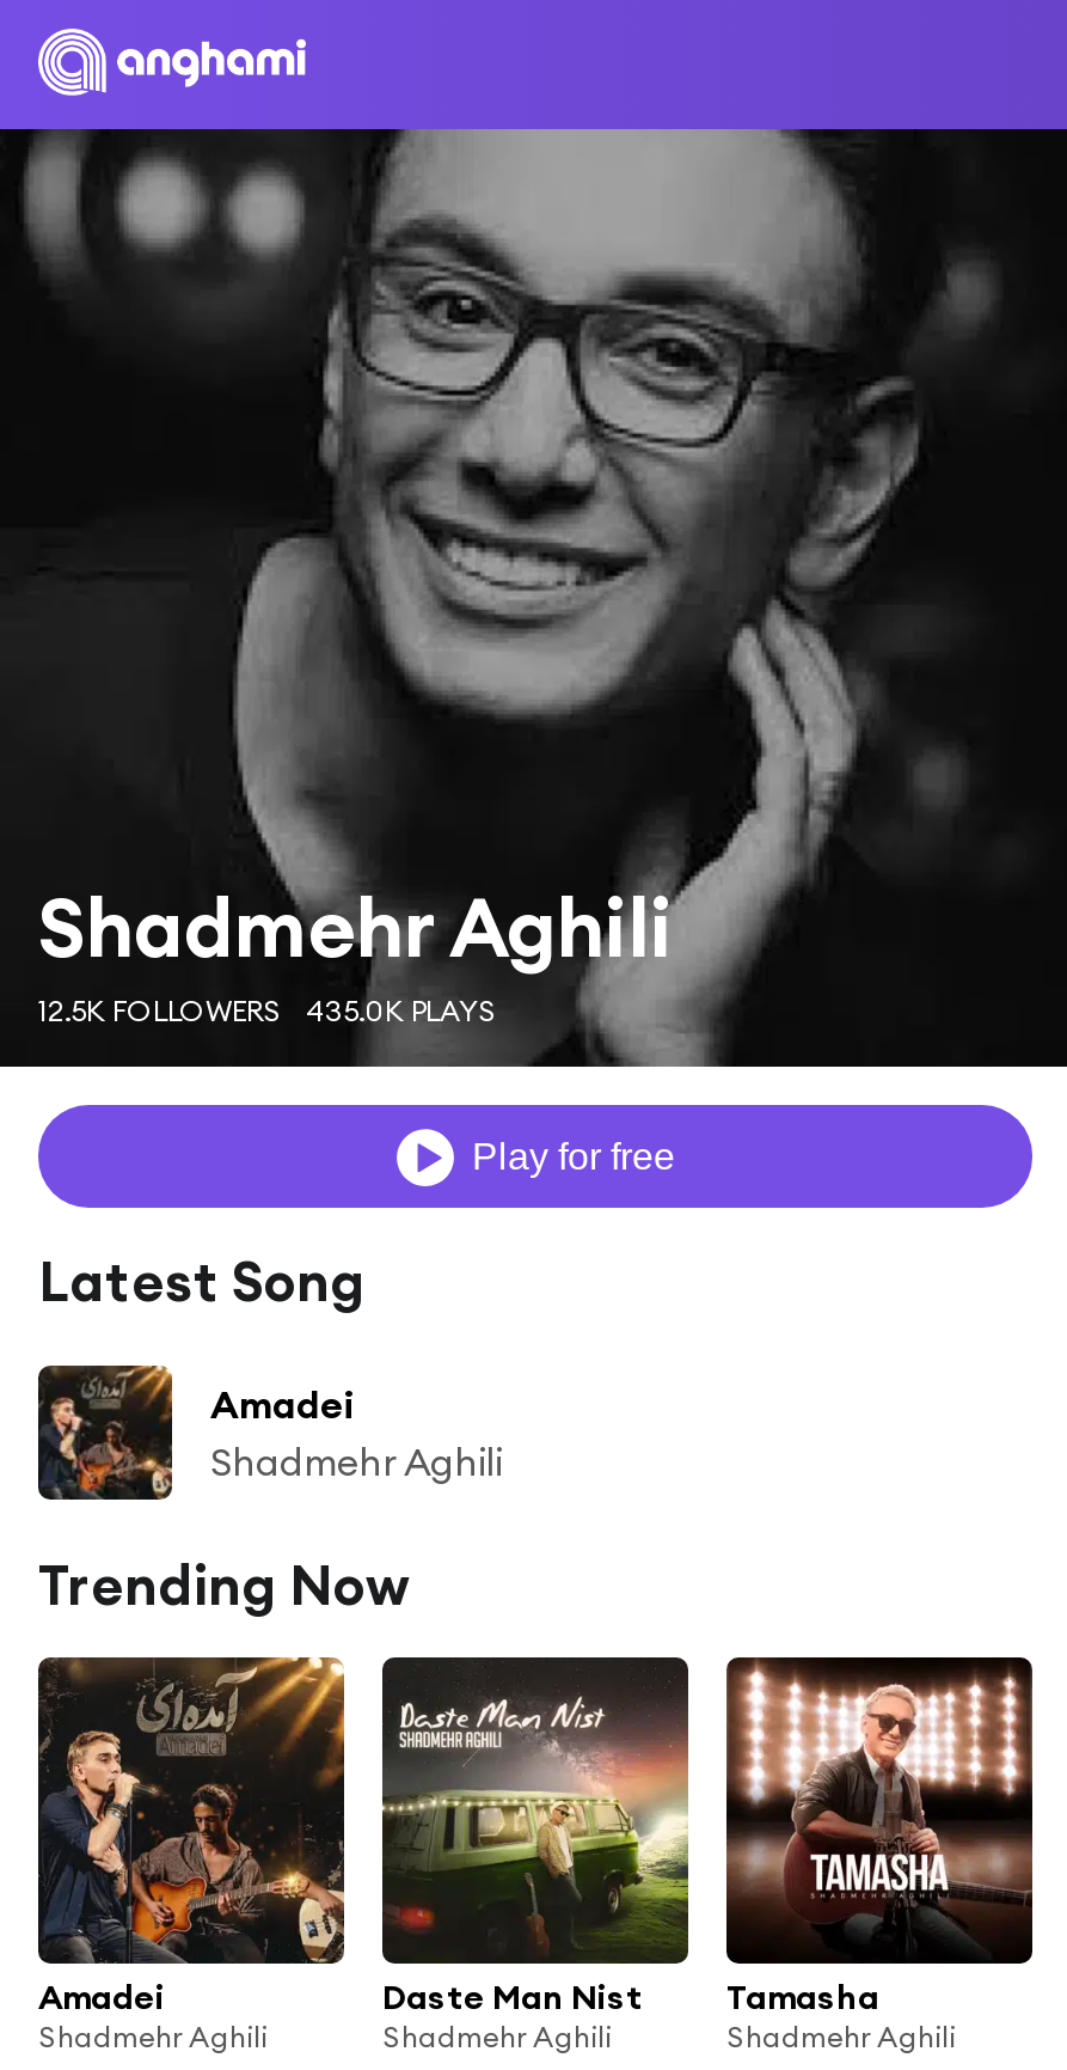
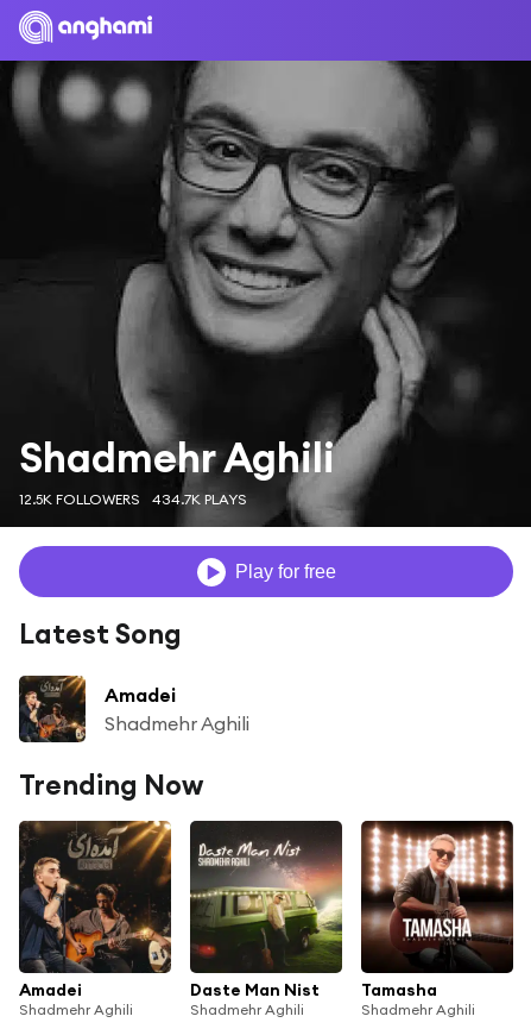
[38,993,497,1028] 12.5K FOLLOWERS 435.0K PLAYS -> [19,490,247,508] 12.5K FOLLOWERS 434.7K PLAYS

